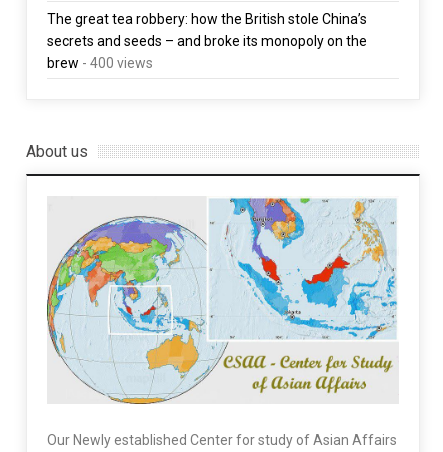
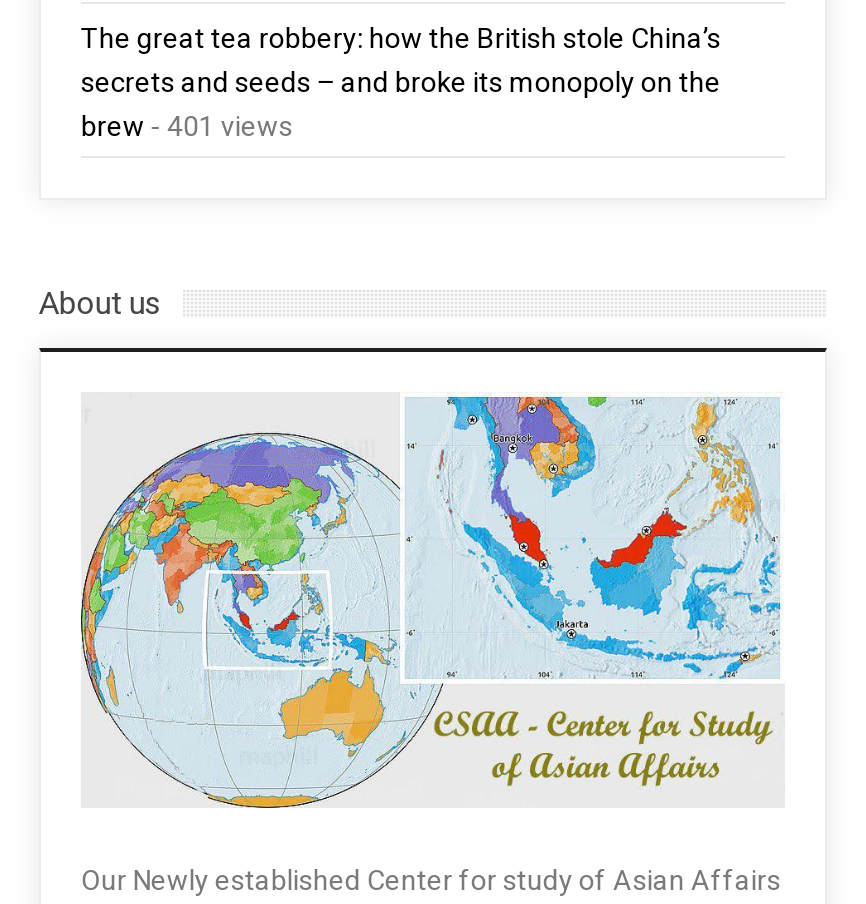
[47,55,153,71] brew - 400 views -> [81,111,293,143] brew - 401 views

